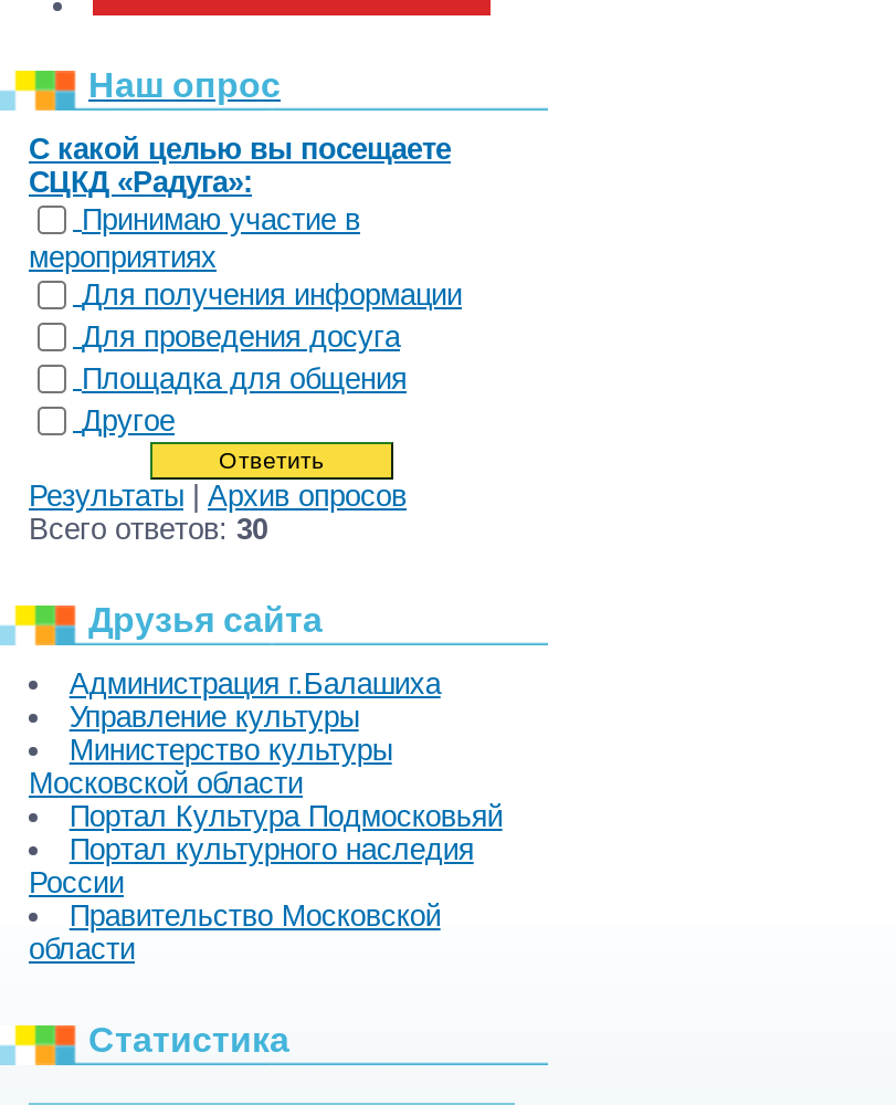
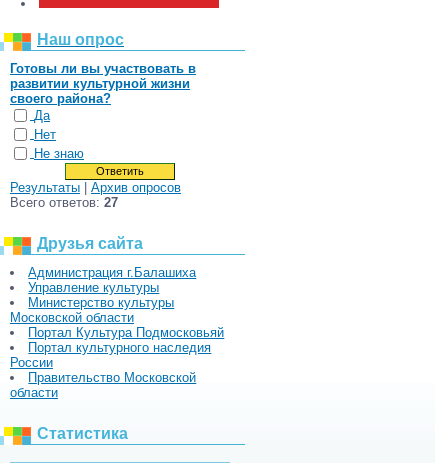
[29,133,462,438] С какой целью вы посещаете | СЦКД «Радуга»: | Принимаю участие в | мероприятиях | Для получения информации | Для проведения досуга | Площадка для общения | Другое -> [10,61,196,161] Готовы ли вы участвовать в | развитии культурной жизни | своего района? | Да | Нет | Не знаю
[29,513,267,546] Всего ответов:30 -> [10,195,118,210] Всего ответов:27

